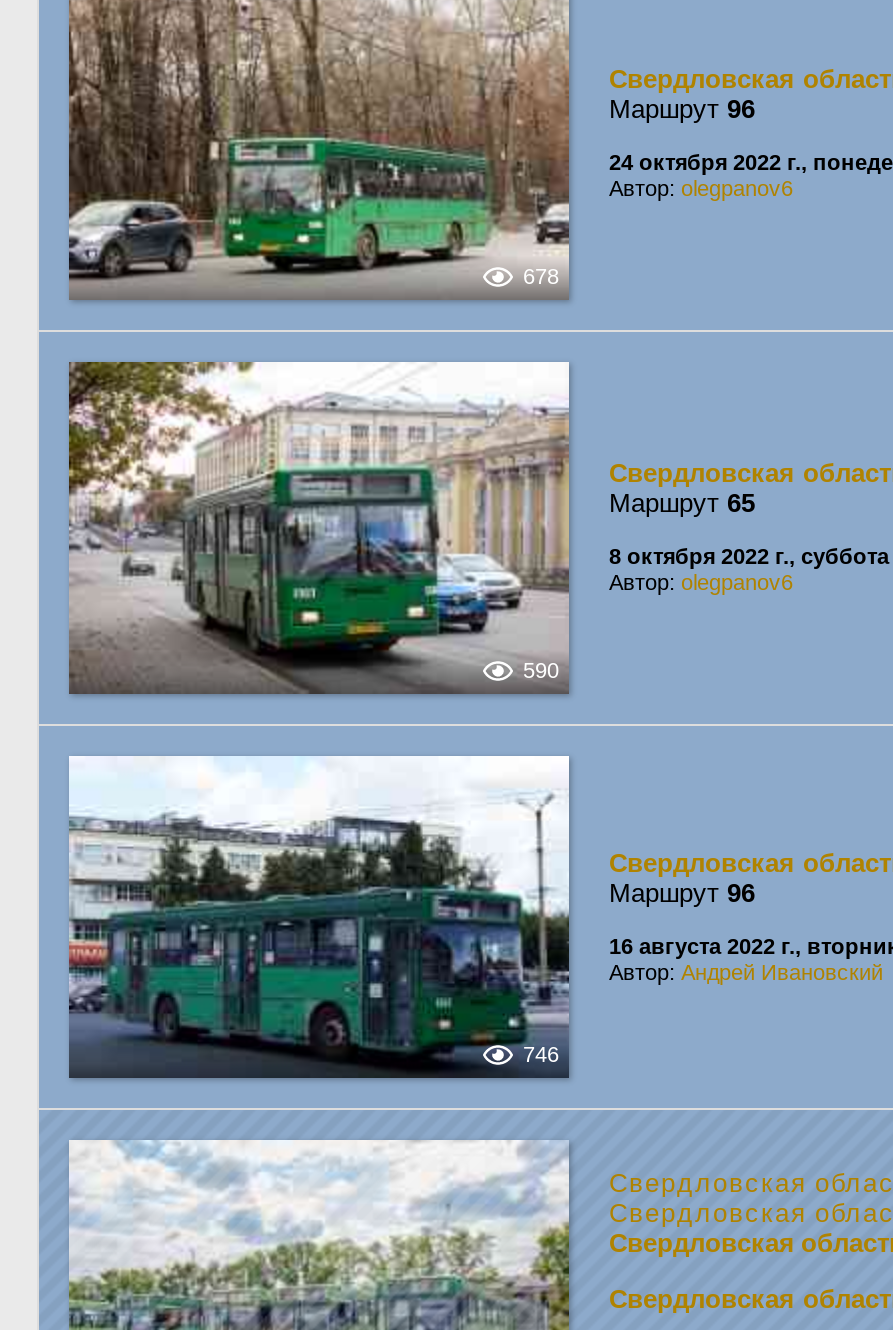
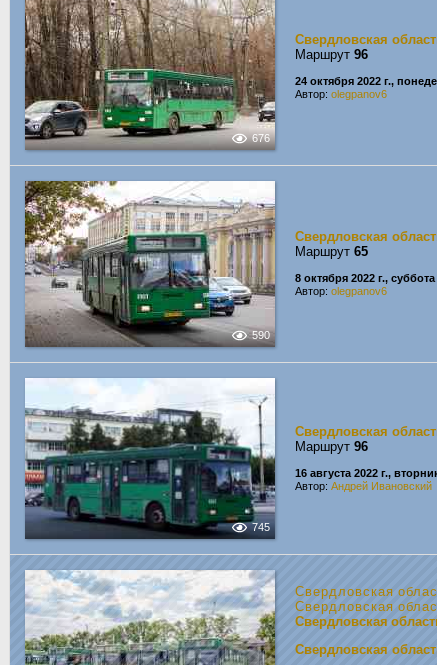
[523,264,559,288] 678 -> [252,132,270,144] 676
[523,1041,559,1065] 746 -> [252,521,270,533] 745

